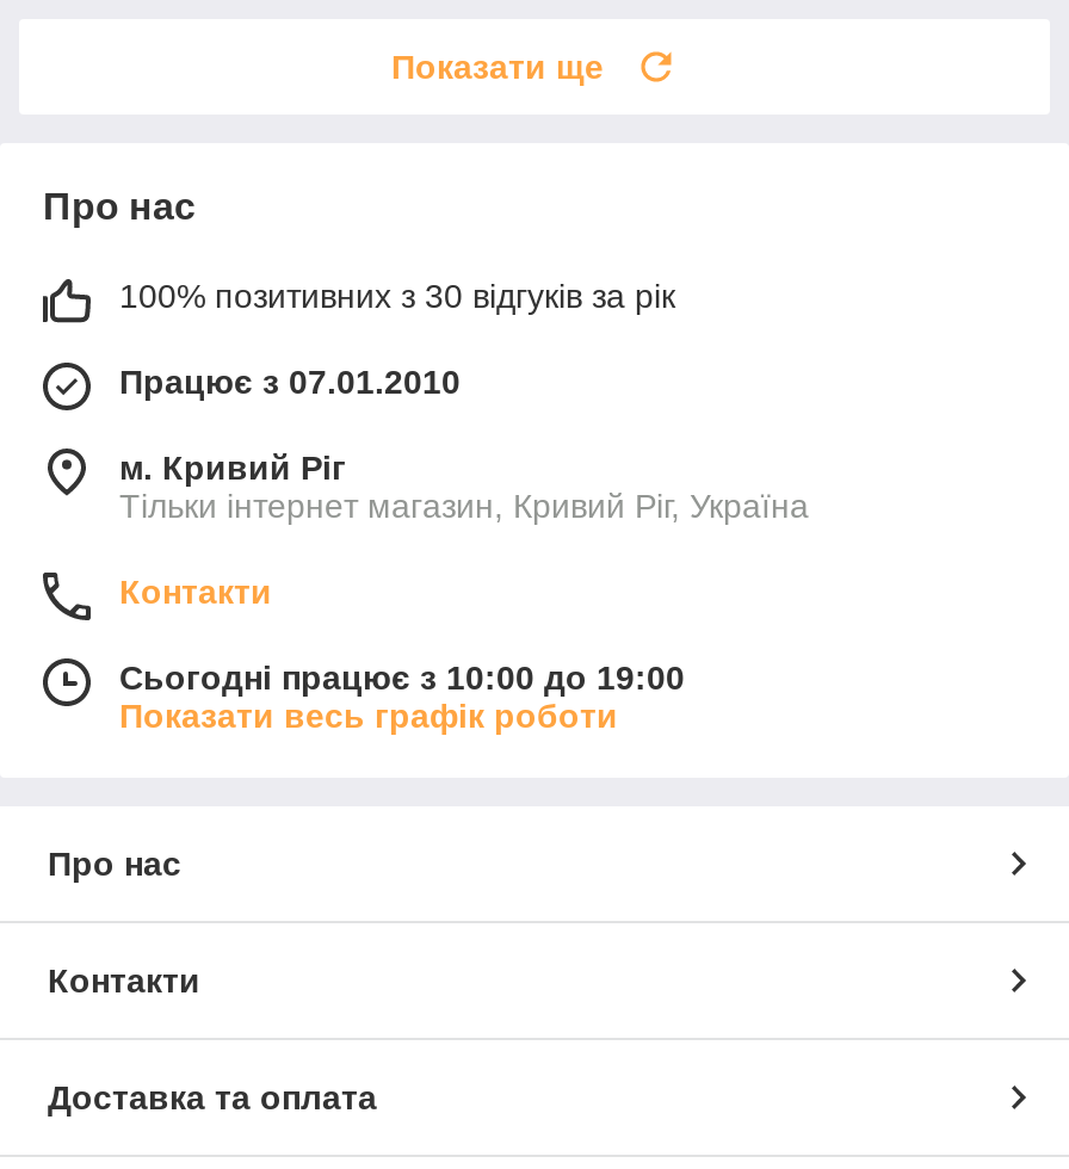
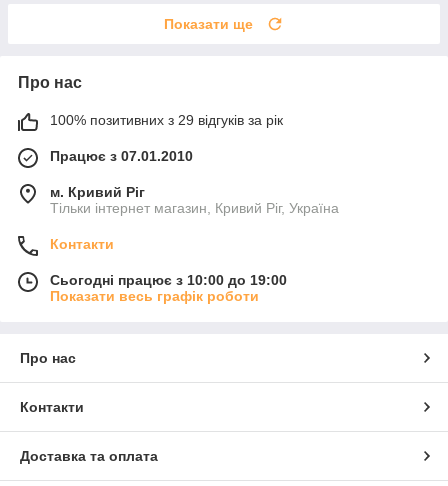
[119,276,675,314] 100% позитивних з 30 відгуків за рік -> [50,112,283,128] 100% позитивних з 29 відгуків за рік

